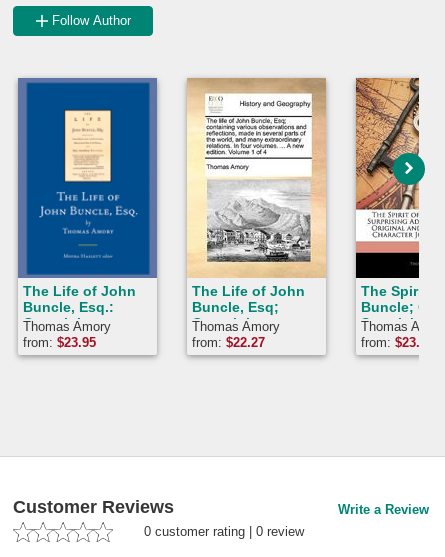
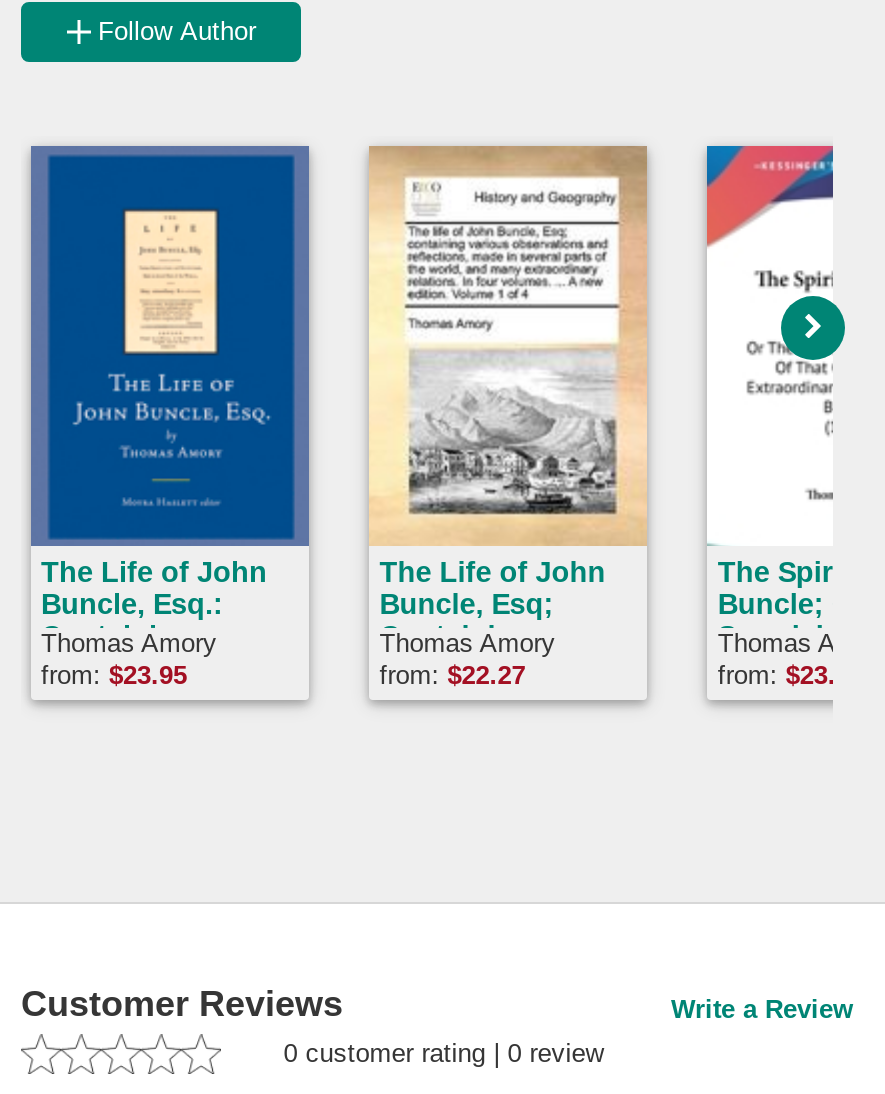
[355,77,420,279] [image] -> [705,144,835,546] [image]

